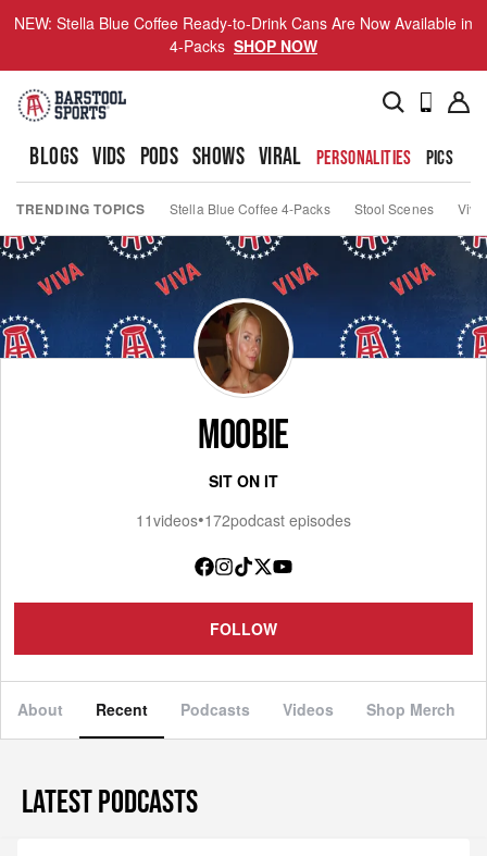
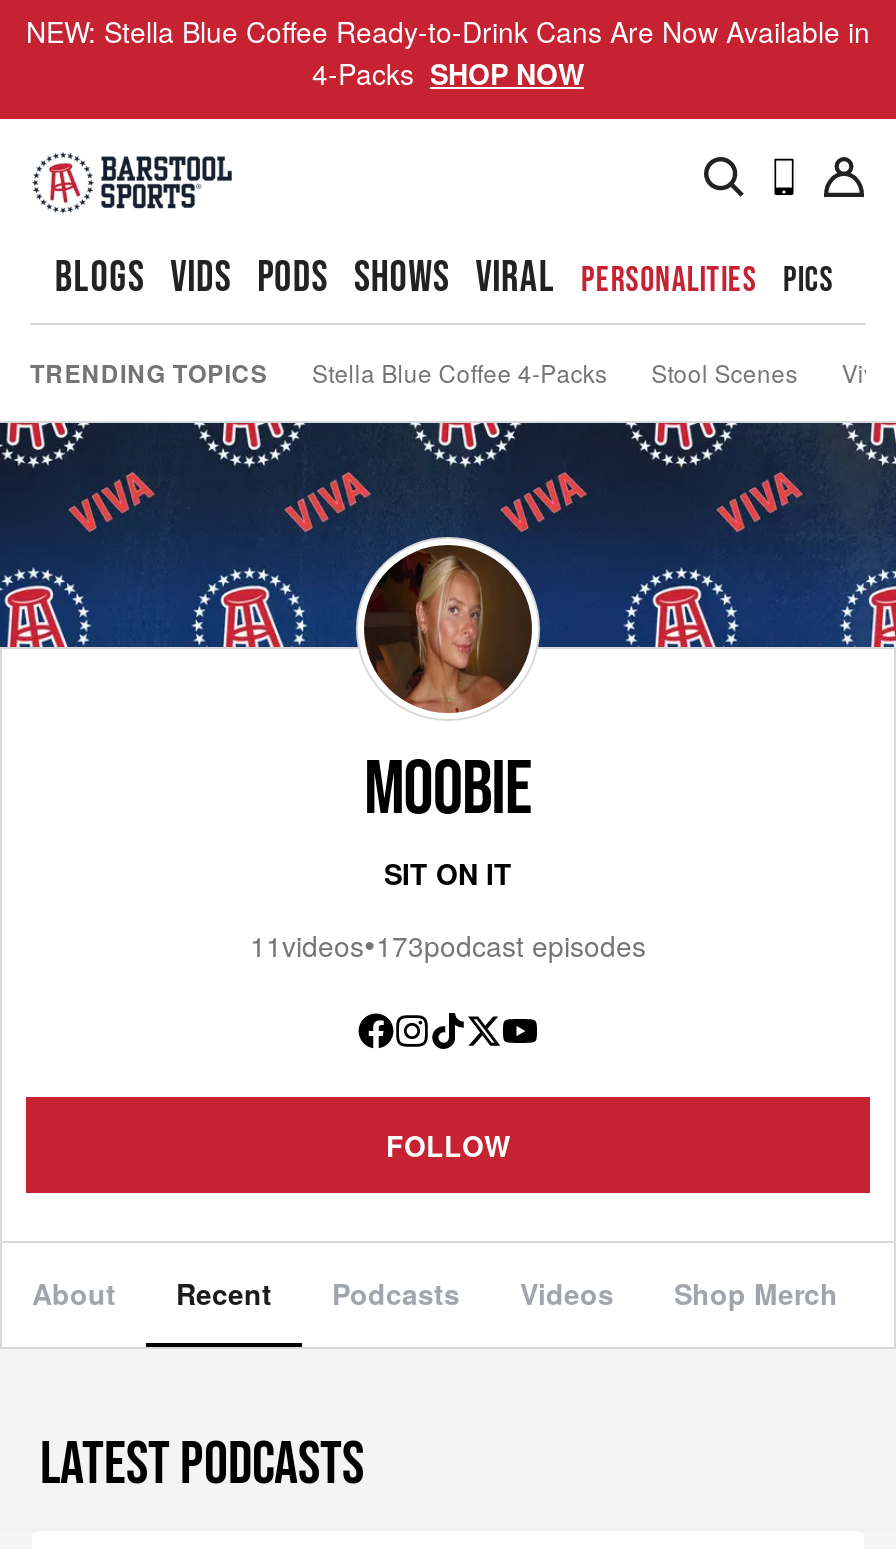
[136,507,351,532] 11videos•172podcast episodes -> [250,921,646,967] 11videos•173podcast episodes

